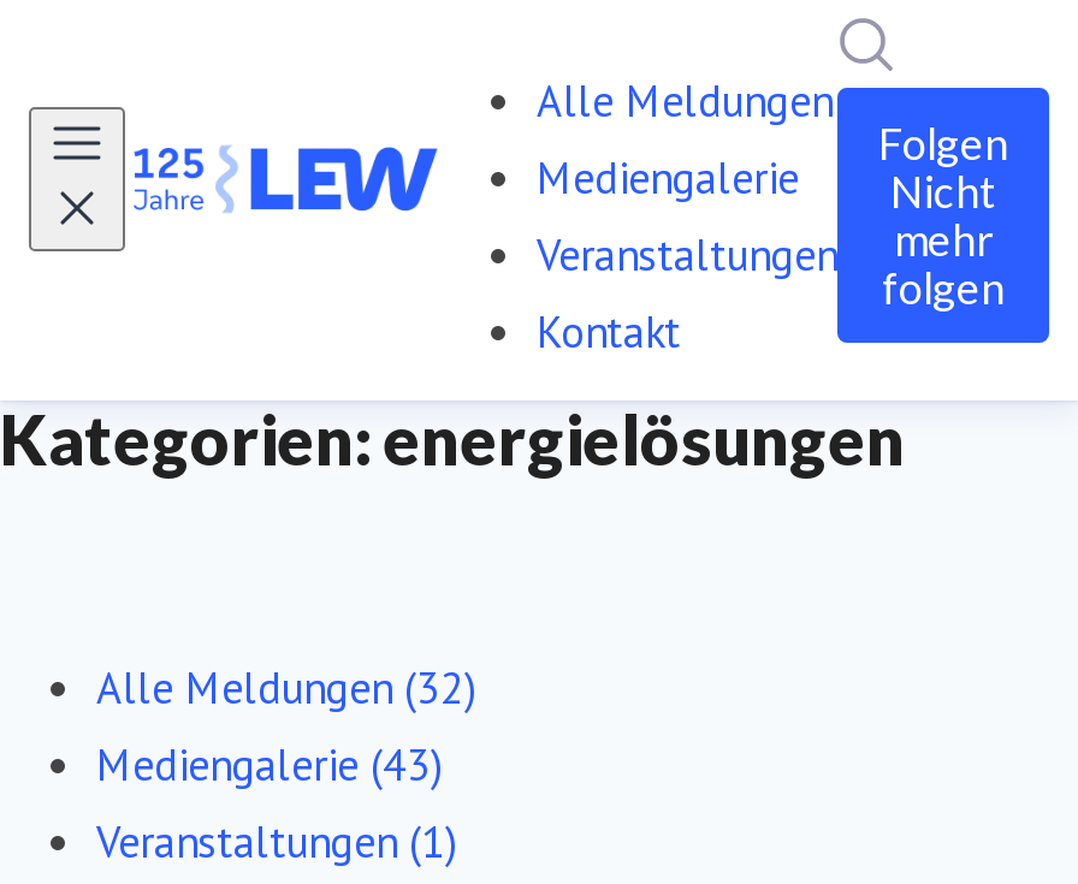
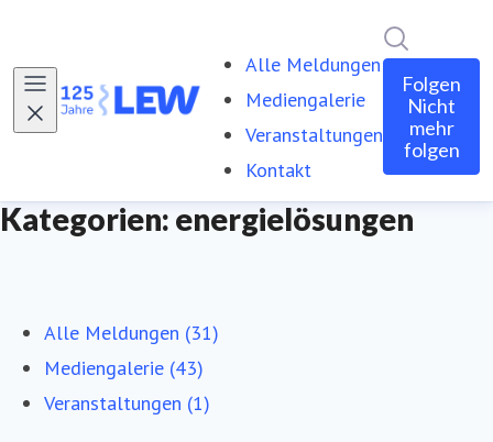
[96,660,479,716] Alle Meldungen (32) -> [44,320,219,345] Alle Meldungen (31)

